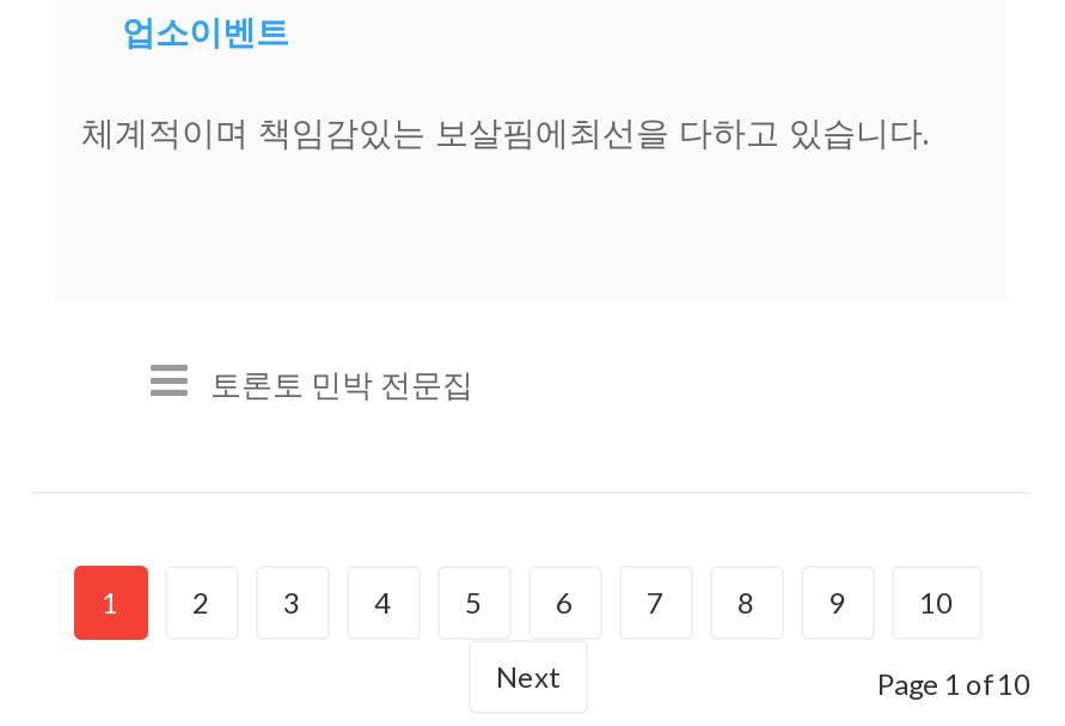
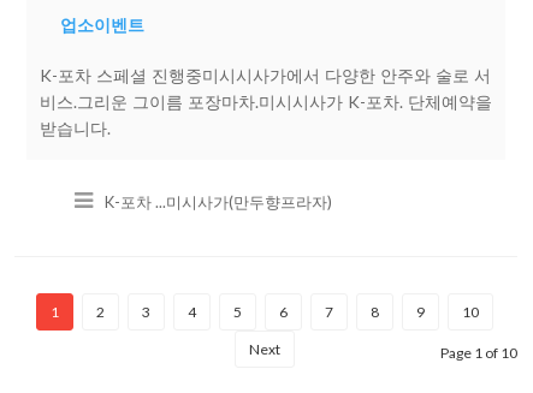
[81,111,930,152] 체계적이며 책임감있는 보살핌에최선을 다하고 있습니다. -> [40,65,492,138] K-포차 스페셜 진행중미시시사가에서 다양한 안주와 술로 서 | 비스.그리운 그이름 포장마차.미시시사가 K-포차. 단체예약을 | 받습니다.
[210,365,473,403] 토론토 민박 전문집 -> [105,192,332,212] K-포차 ...미시사가(만두향프라자)

